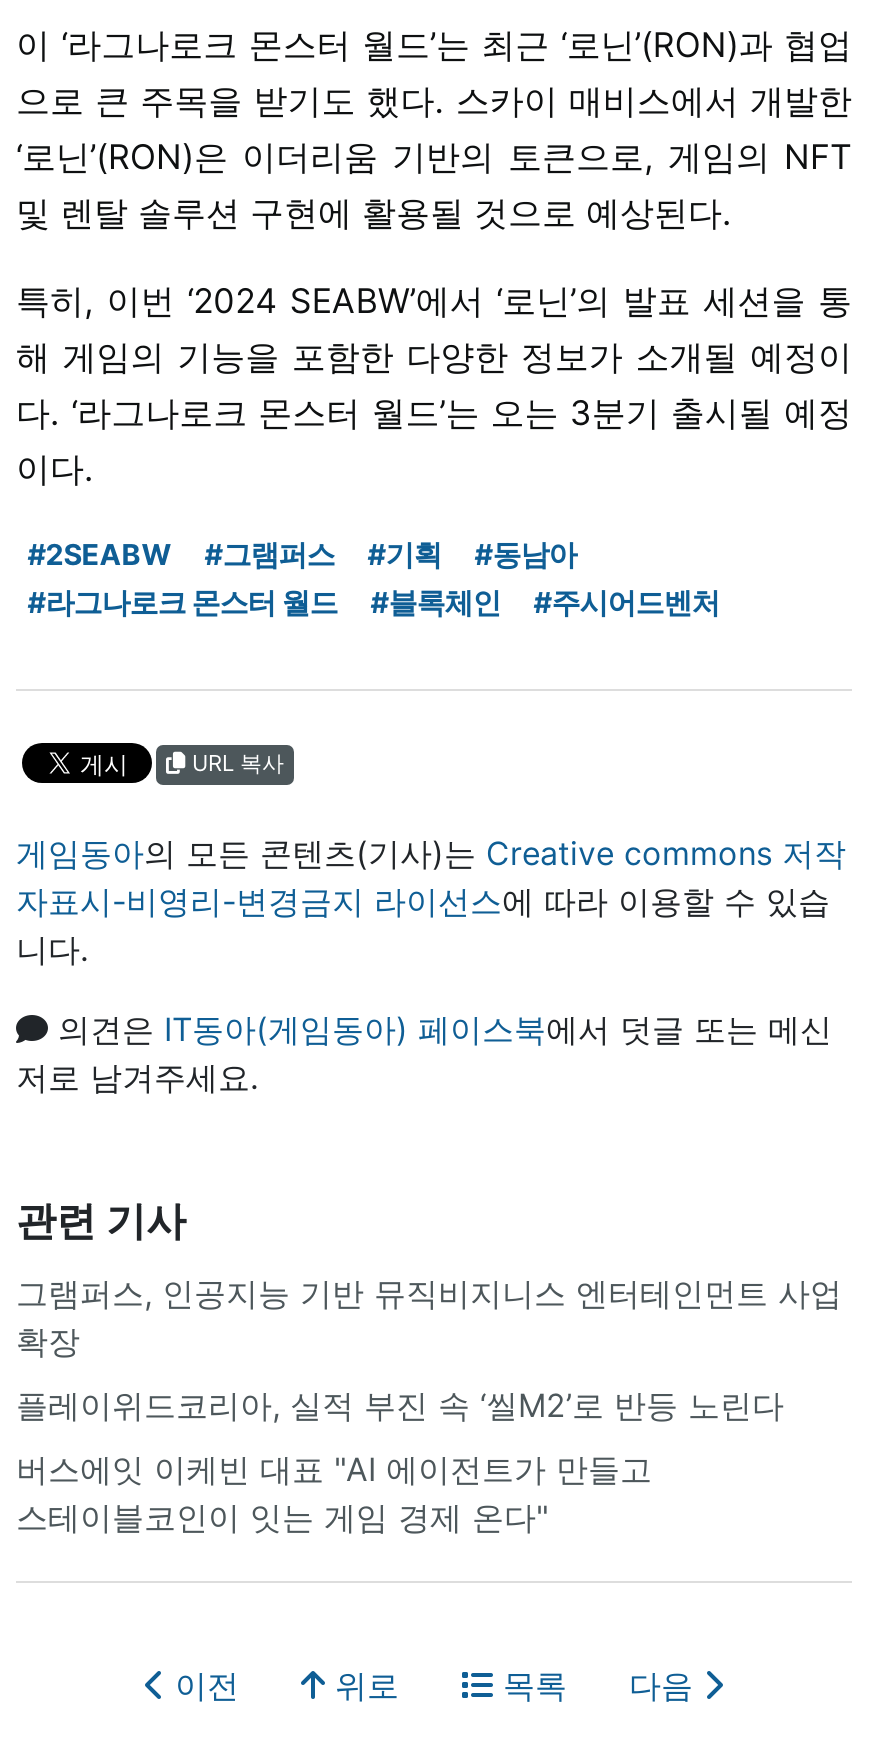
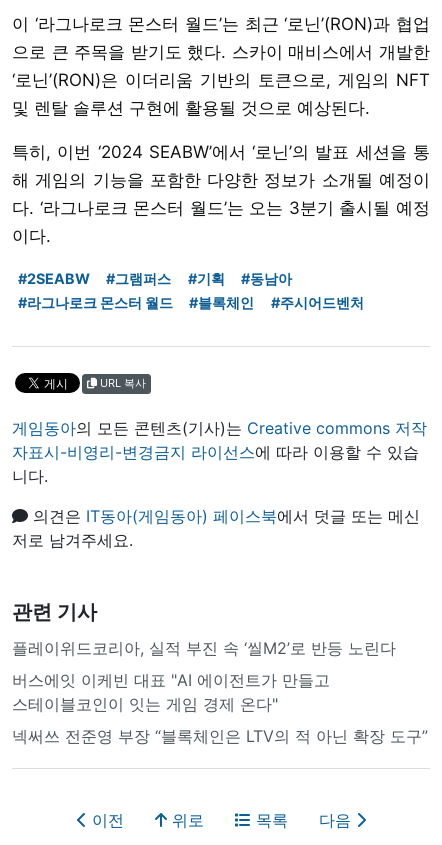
[16,1272,842,1360] 그램퍼스, 인공지능 기반 뮤직비지니스 엔터테인먼트 사업 | 확장 -> none
moved [16,1384,784,1536] -> [12,637,396,713]: 플레이위드코리아, 실적 부진 속 ‘씰M2’로 반등 노린다 | 버스에잇 이케빈 대표 "AI 에이전트가 만들고 | 스테이블코인이 잇는 게임 경제 온다"
none -> [12,725,428,745] 넥써쓰 전준영 부장 “블록체인은 LTV의 적 아닌 확장 도구”

